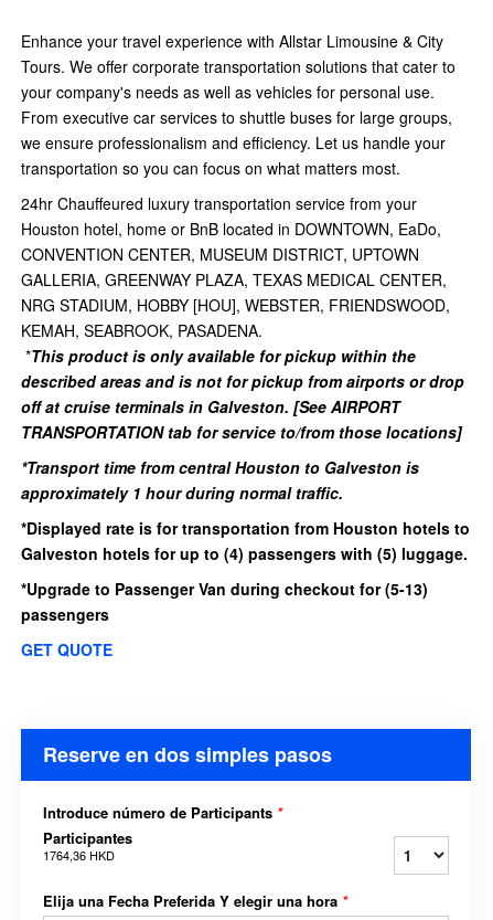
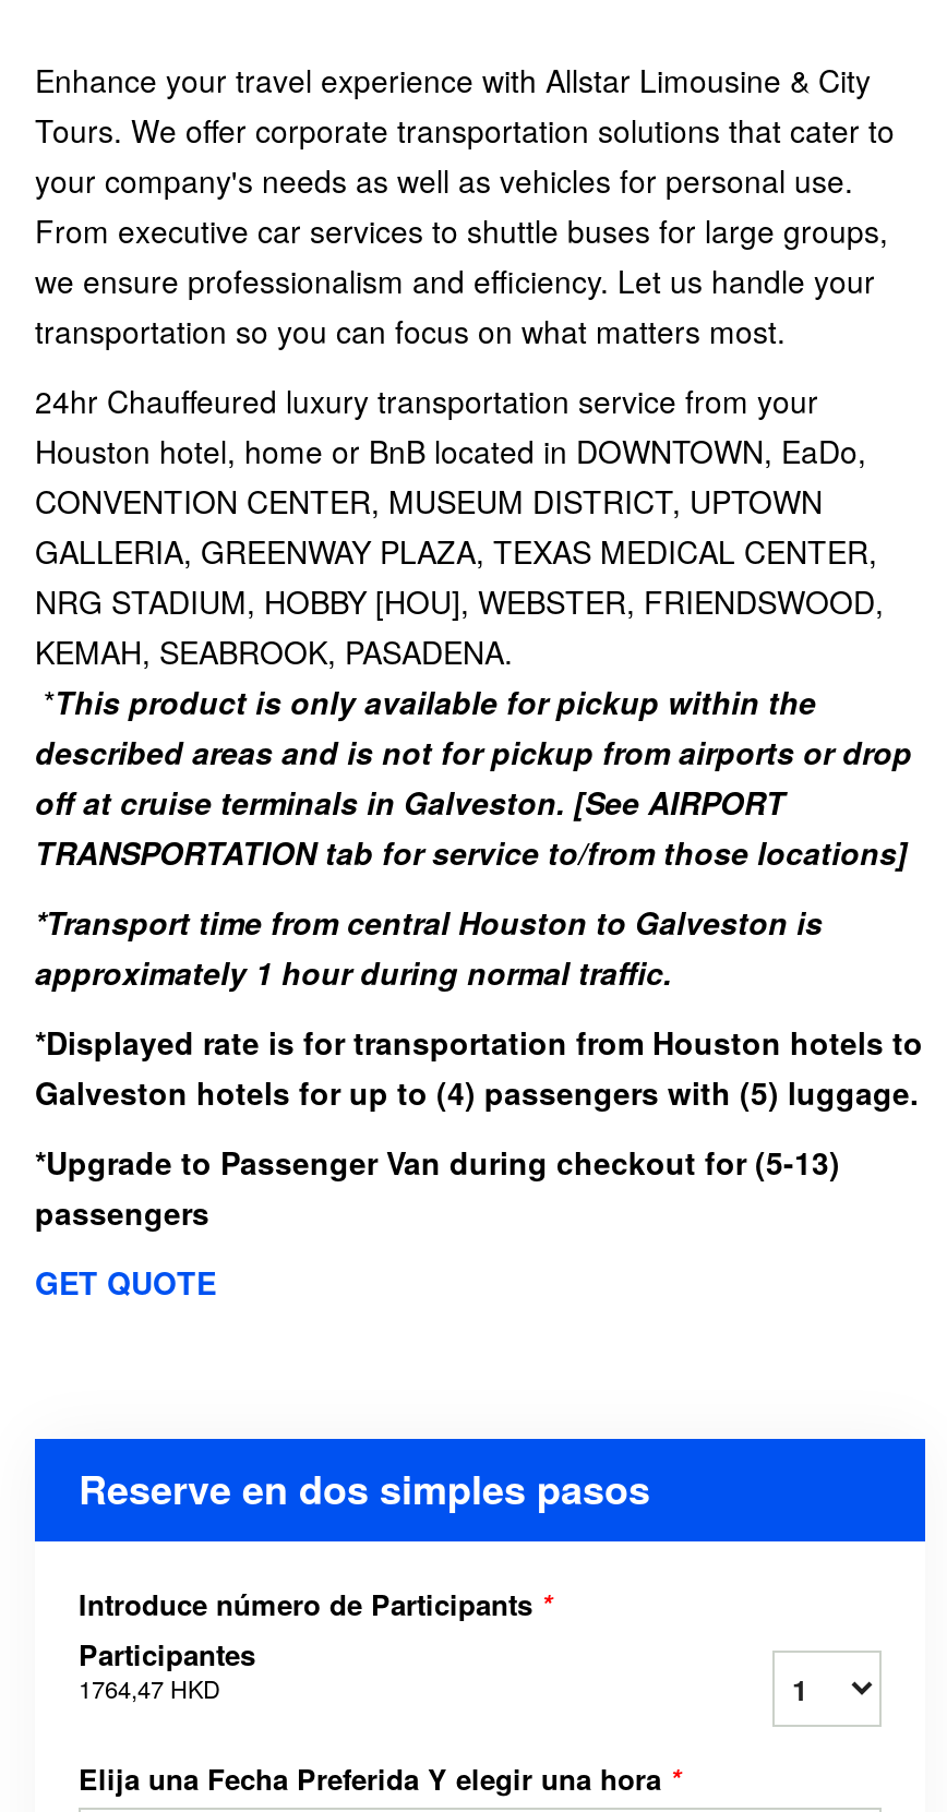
[43,846,115,864] 1764,36 HKD -> [79,1670,220,1705] 1764,47 HKD

